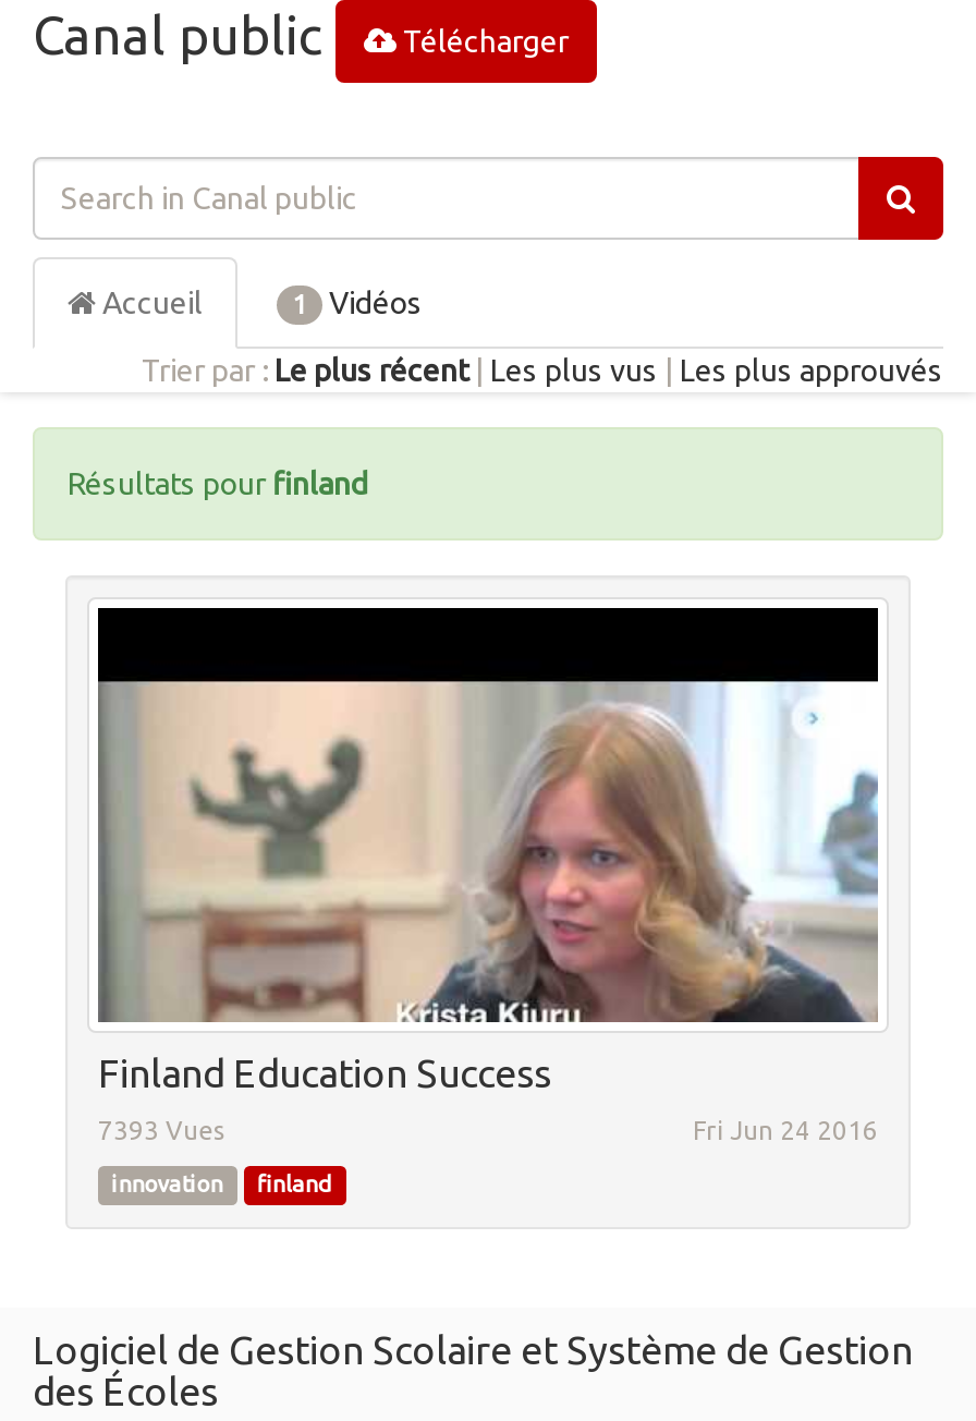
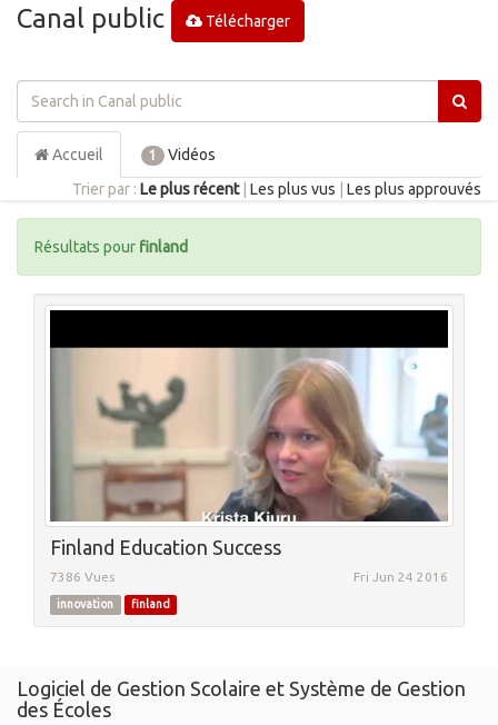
[98,1117,224,1145] 7393 Vues -> [50,570,114,584] 7386 Vues

